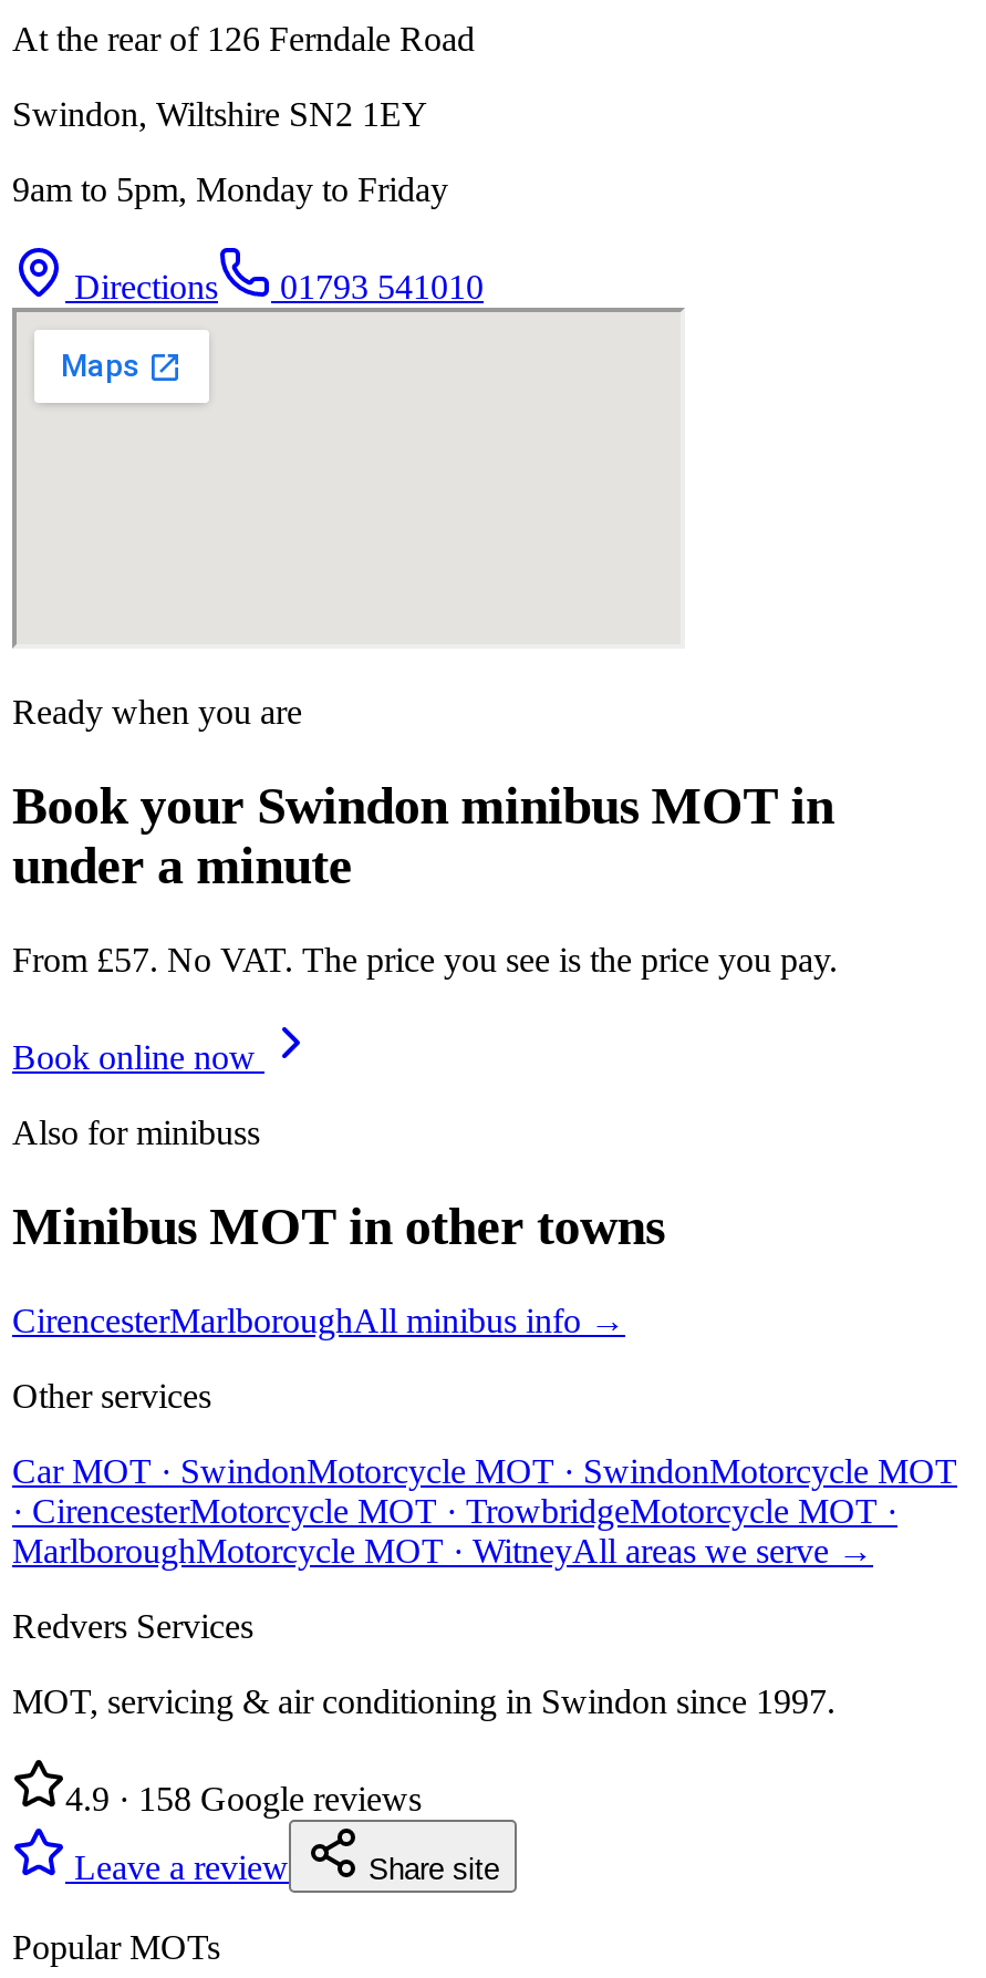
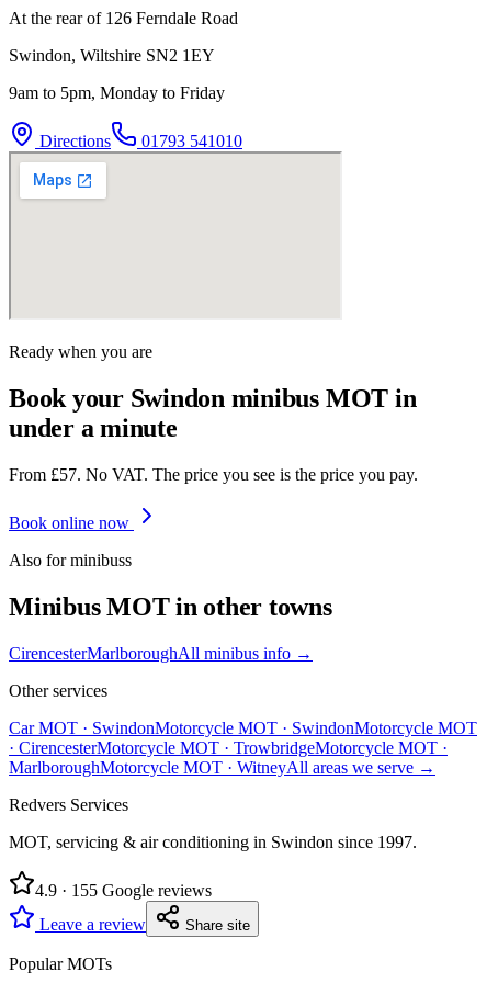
[65,1780,422,1818] 4.9 · 158 Google reviews -> [35,881,212,900] 4.9 · 155 Google reviews

